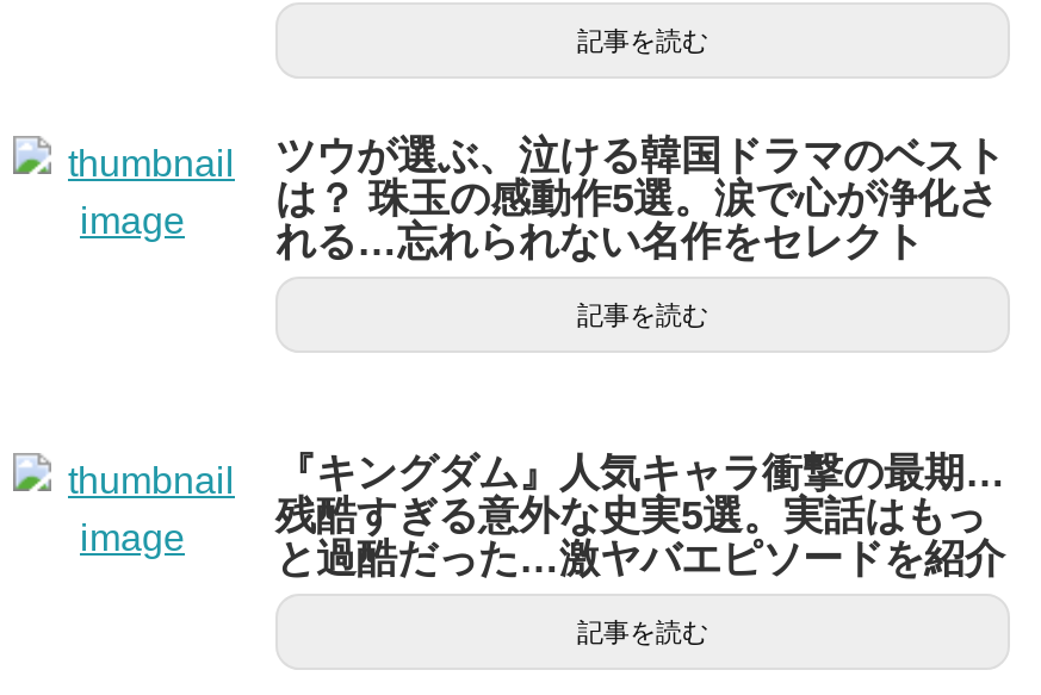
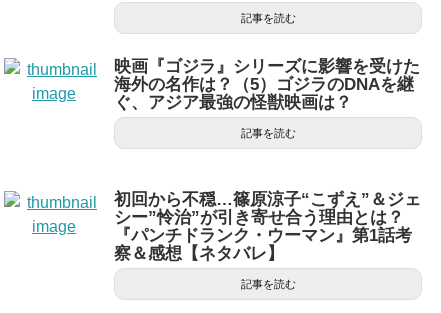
[275,134,1005,265] ツウが選ぶ、泣ける韓国ドラマのベスト | は？ 珠玉の感動作5選。涙で心が浄化さ | れる…忘れられない名作をセレクト -> [114,57,420,112] 映画『ゴジラ』シリーズに影響を受けた | 海外の名作は？（5）ゴジラのDNAを継 | ぐ、アジア最強の怪獣映画は？
[275,451,1005,582] 『キングダム』人気キャラ衝撃の最期… | 残酷すぎる意外な史実5選。実話はもっ | と過酷だった…激ヤバエピソードを紹介 -> [114,190,421,263] 初回から不穏…篠原涼子“こずえ”＆ジェ | シー”怜治”が引き寄せ合う理由とは？ | 『パンチドランク・ウーマン』第1話考 | 察＆感想【ネタバレ】

